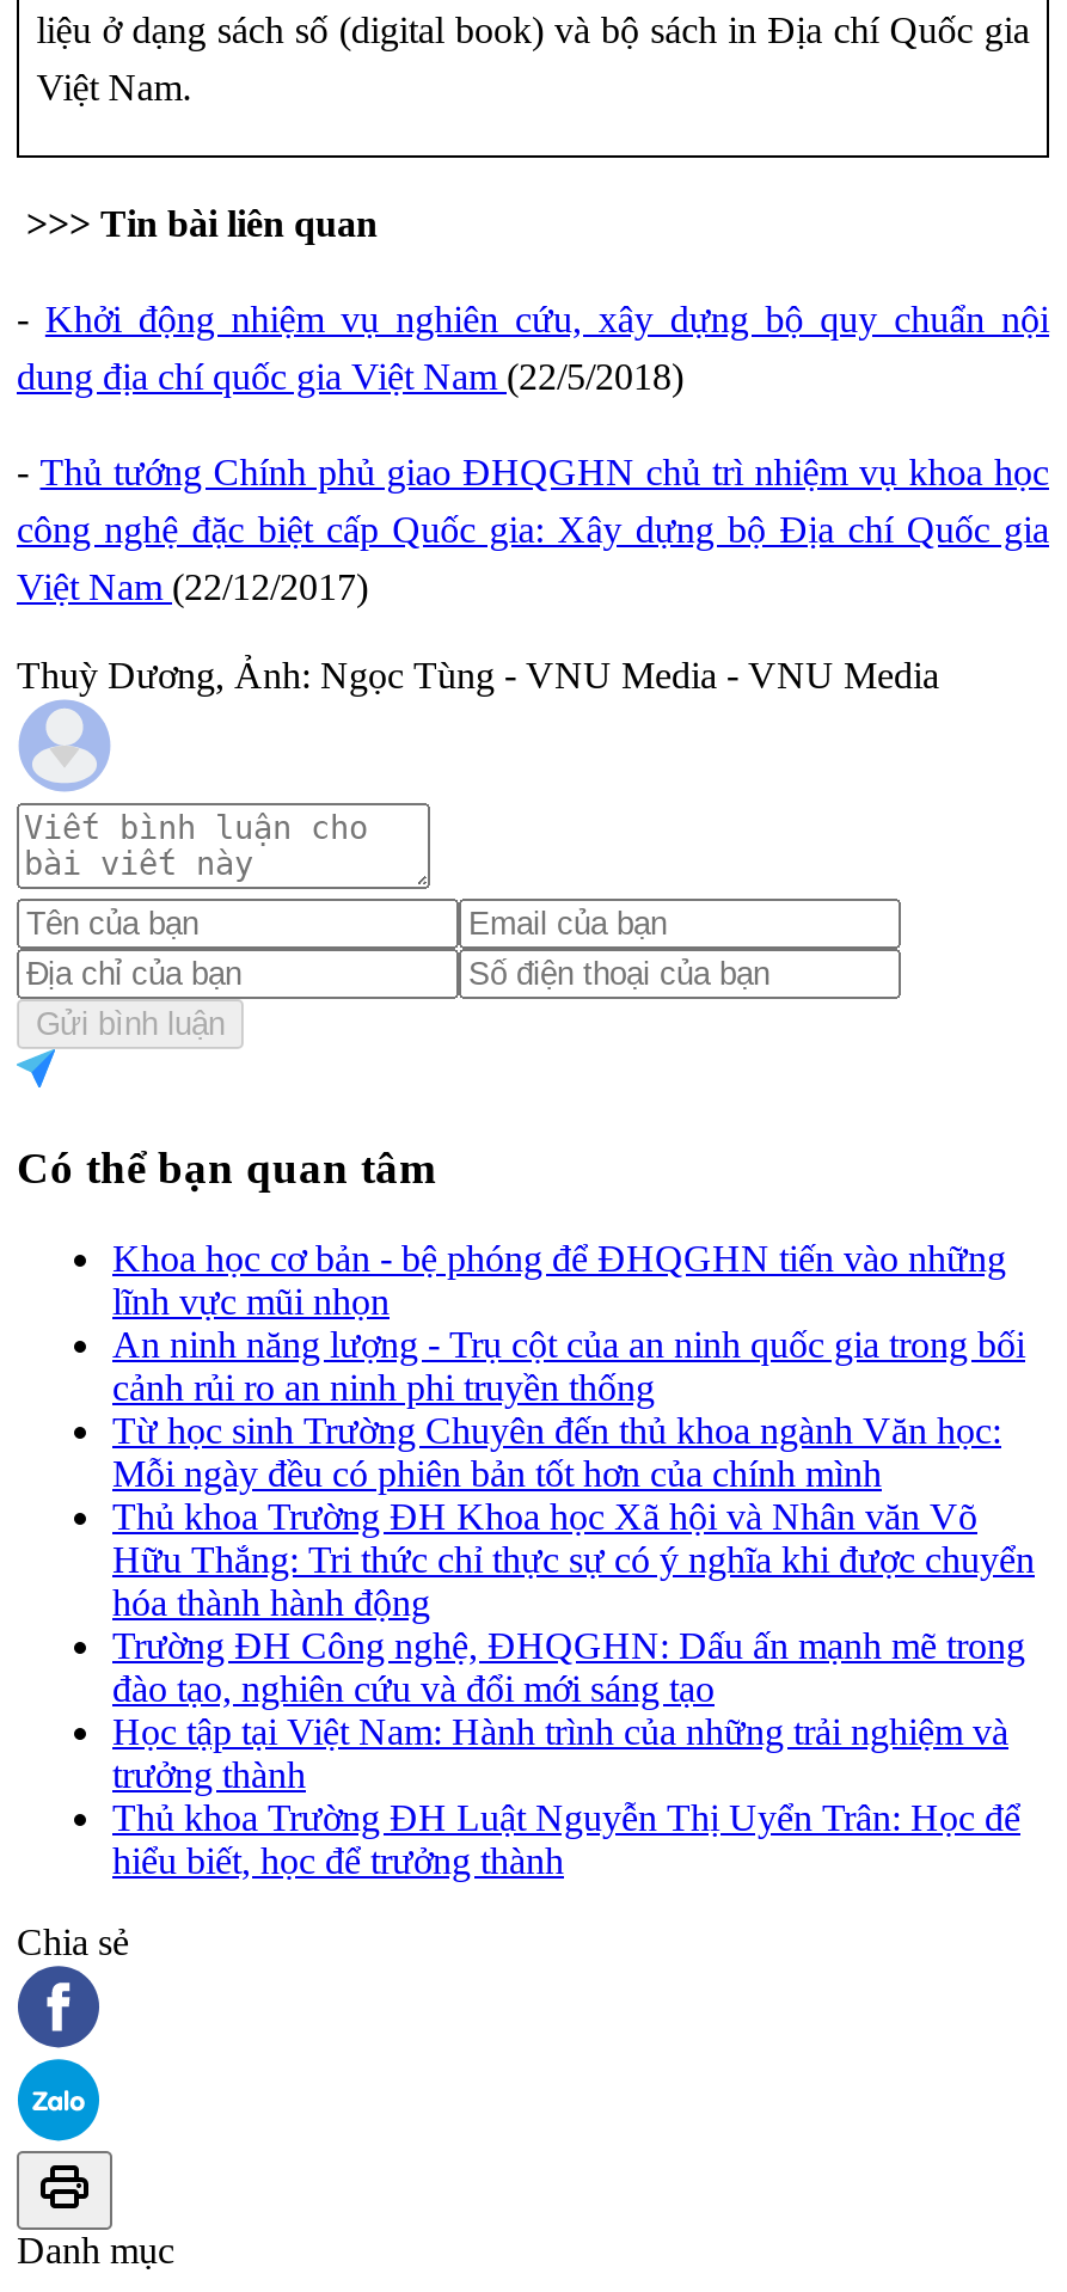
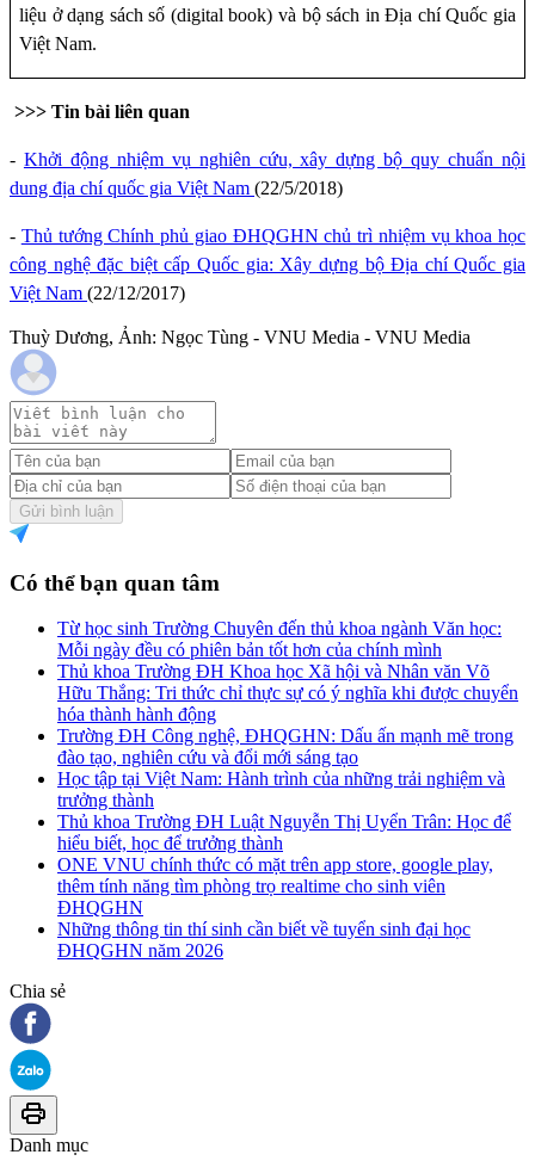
[112,1238,1025,1408] Khoa học cơ bản - bệ phóng để ĐHQGHN tiến vào những | lĩnh vực mũi nhọn | An ninh năng lượng - Trụ cột của an ninh quốc gia trong bối | cảnh rủi ro an ninh phi truyền thống -> none
moved [112,1411,1035,1881] -> [57,618,518,853]: Từ học sinh Trường Chuyên đến thủ khoa ngành Văn học: | Mỗi ngày đều có phiên bản tốt hơn của chính mình | Thủ khoa Trường ĐH Khoa học Xã hội và Nhân văn Võ | ... | Thủ khoa Trường ĐH Luật Nguyễn Thị Uyển Trân: Học để | hiểu biết, học để trưởng thành
none -> [57,855,493,961] ONE VNU chính thức có mặt trên app store, google play, | thêm tính năng tìm phòng trọ realtime cho sinh viên | ĐHQGHN | Những thông tin thí sinh cần biết về tuyển sinh đại học | ĐHQGHN năm 2026

